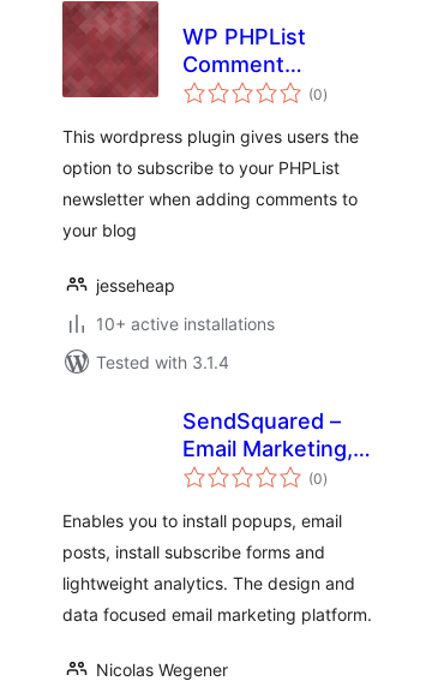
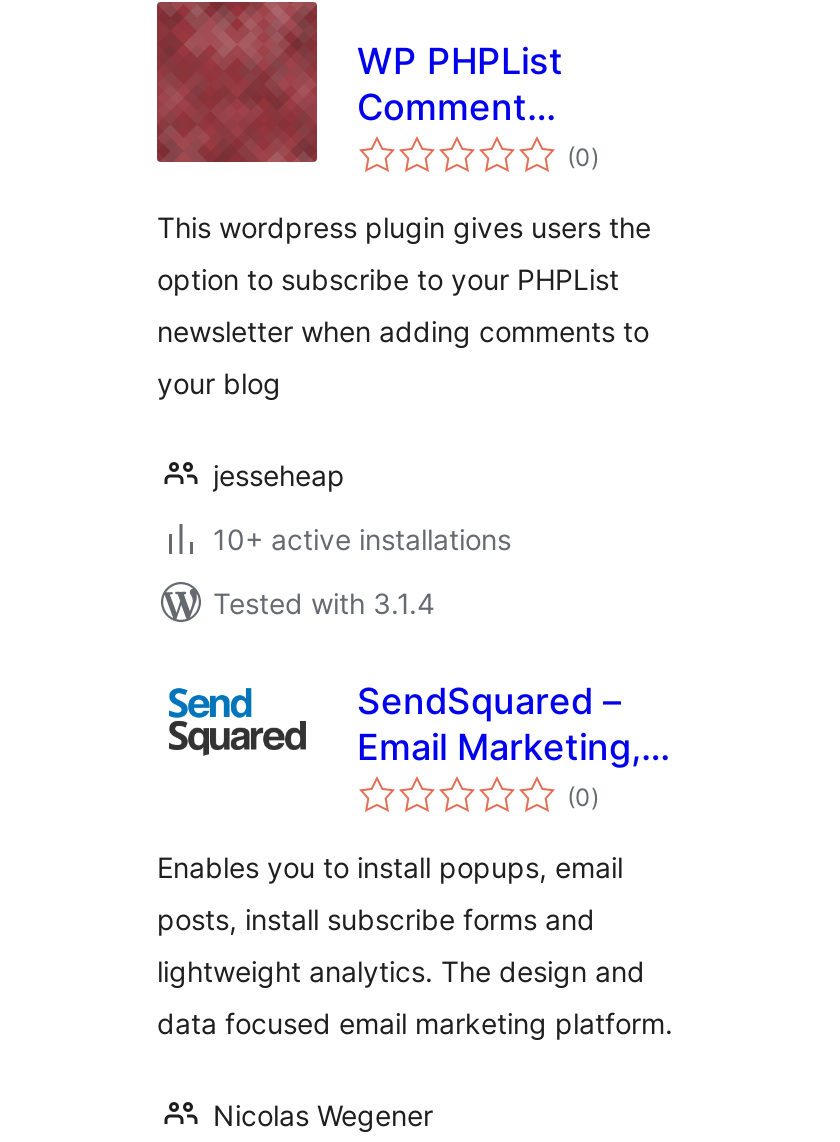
none -> [167,686,309,758] [image]

